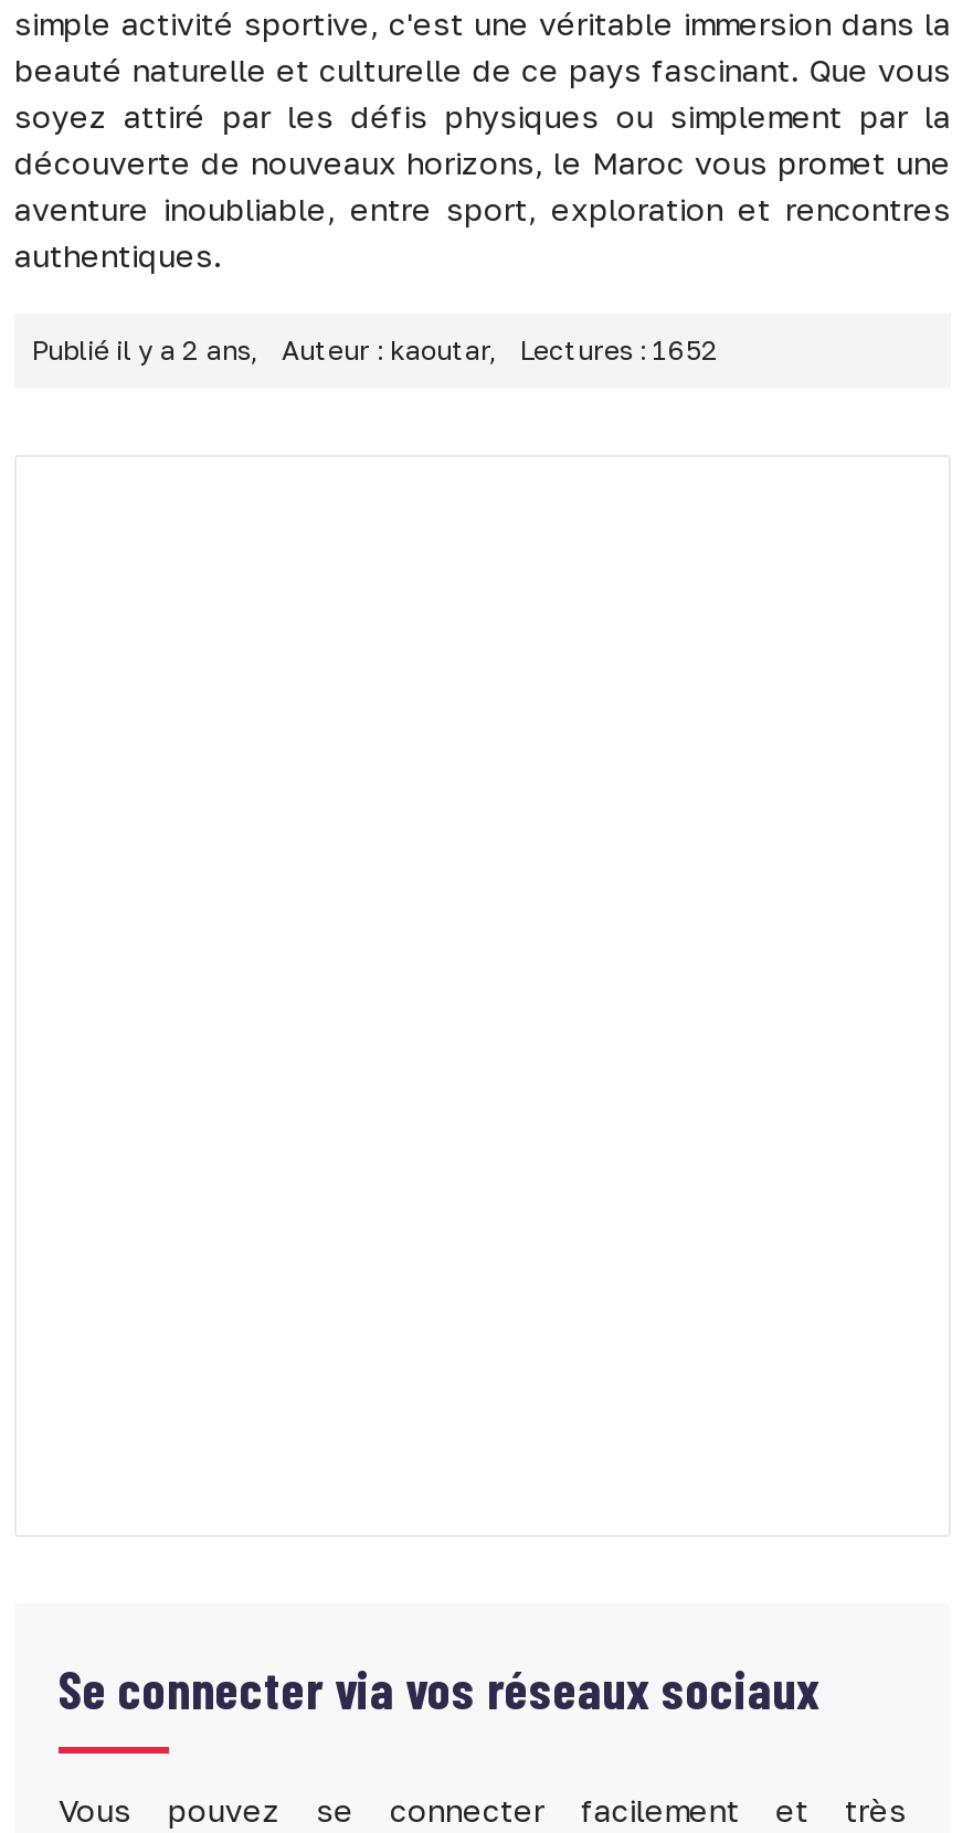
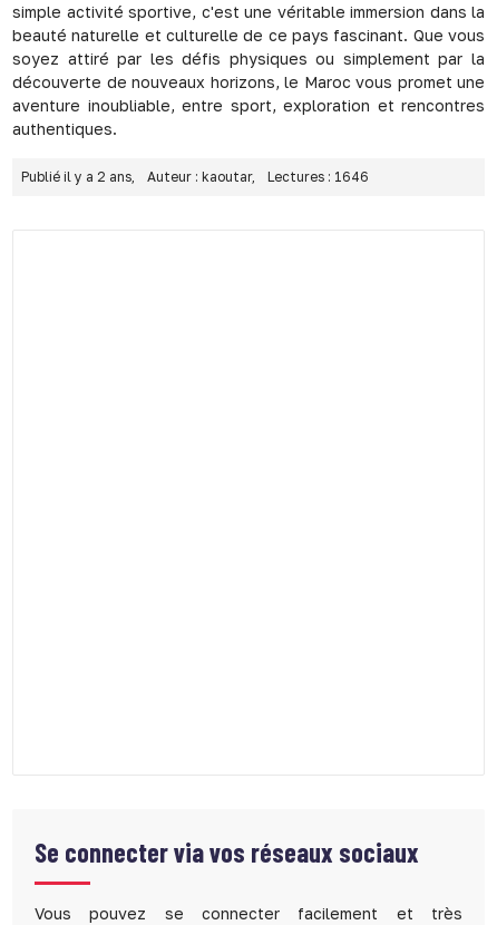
[32,333,719,366] Publié il y a 2 ans, Auteur : kaoutar, Lectures : 1652 -> [21,168,369,185] Publié il y a 2 ans, Auteur : kaoutar, Lectures : 1646

